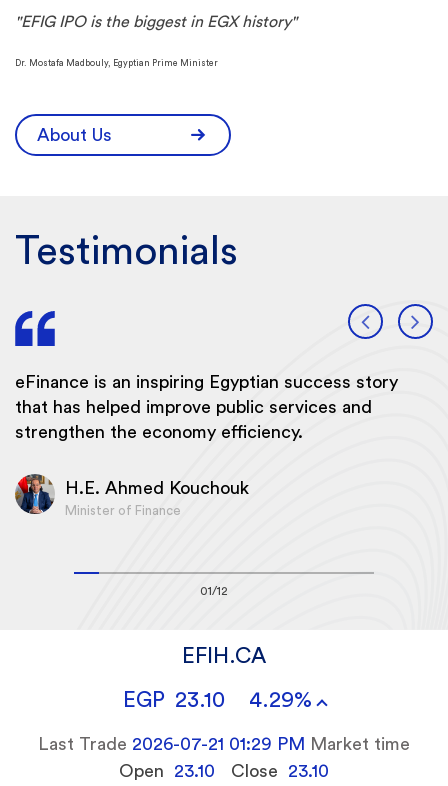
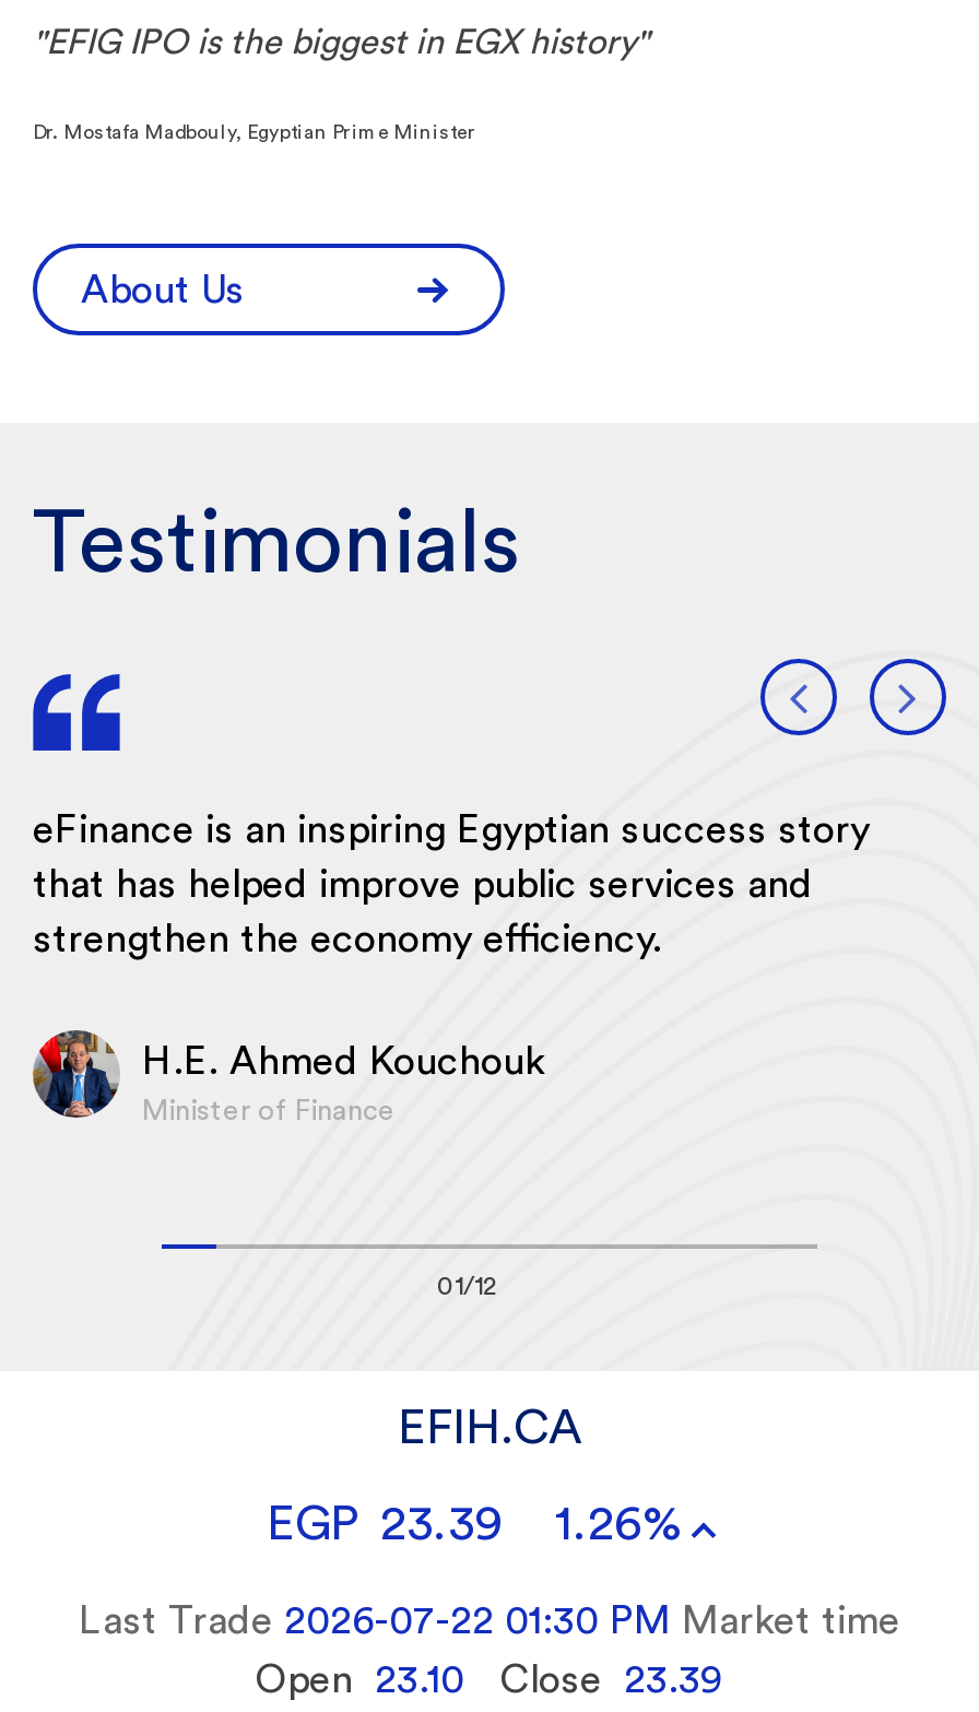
[122,686,224,712] EGP 23.10 -> [267,1494,503,1551] EGP 23.39
[248,686,317,712] 4.29% -> [555,1494,695,1551] 1.26%
[38,733,410,754] Last Trade 2026-07-21 01:29 PM Market time -> [79,1597,900,1643] Last Trade 2026-07-22 01:30 PM Market time
[119,760,329,781] Open 23.10 Close 23.10 -> [255,1656,724,1702] Open 23.10 Close 23.39

